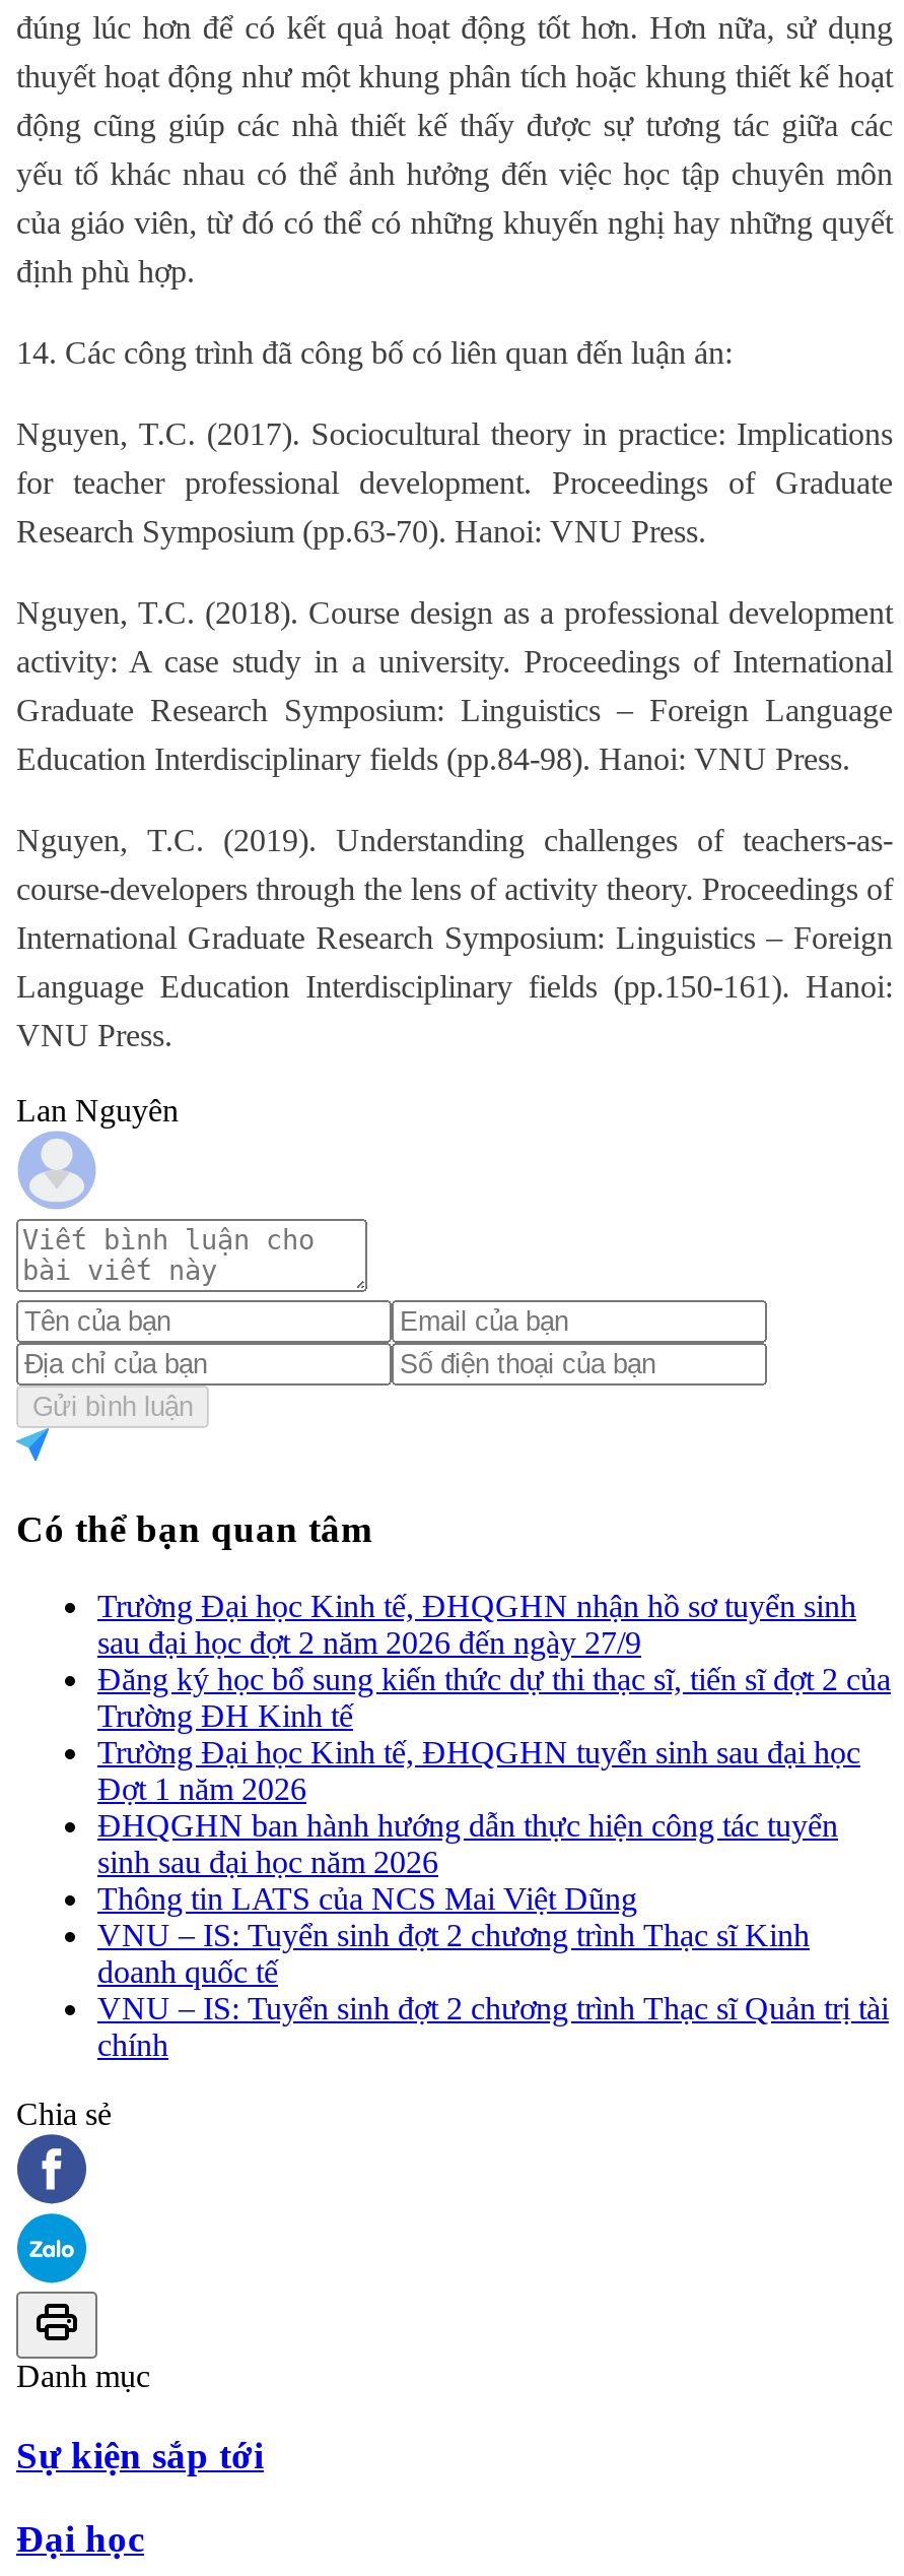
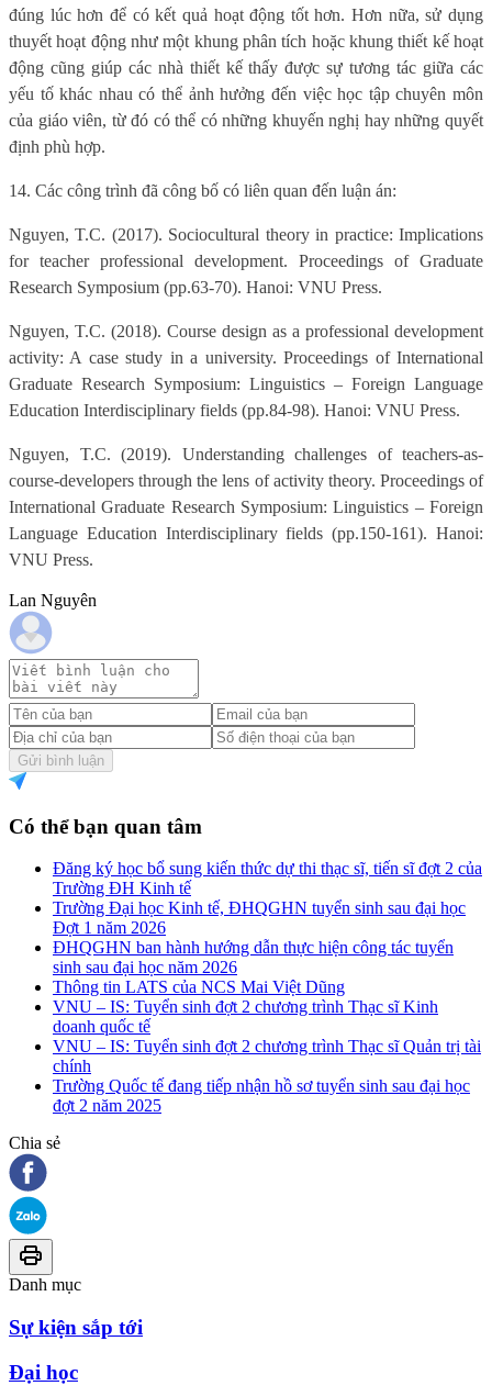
[97,1589,856,1660] Trường Đại học Kinh tế, ĐHQGHN nhận hồ sơ tuyển sinh | sau đại học đợt 2 năm 2026 đến ngày 27/9 -> none
moved [97,1662,891,2062] -> [53,859,482,1075]: Đăng ký học bổ sung kiến thức dự thi thạc sĩ, tiến sĩ đợt 2 của | Trường ĐH Kinh tế | Trường Đại học Kinh tế, ĐHQGHN tuyển sinh sau đại học | ... | VNU – IS: Tuyển sinh đợt 2 chương trình Thạc sĩ Quản trị tài | chính
none -> [53,1077,470,1115] Trường Quốc tế đang tiếp nhận hồ sơ tuyển sinh sau đại học | đợt 2 năm 2025

